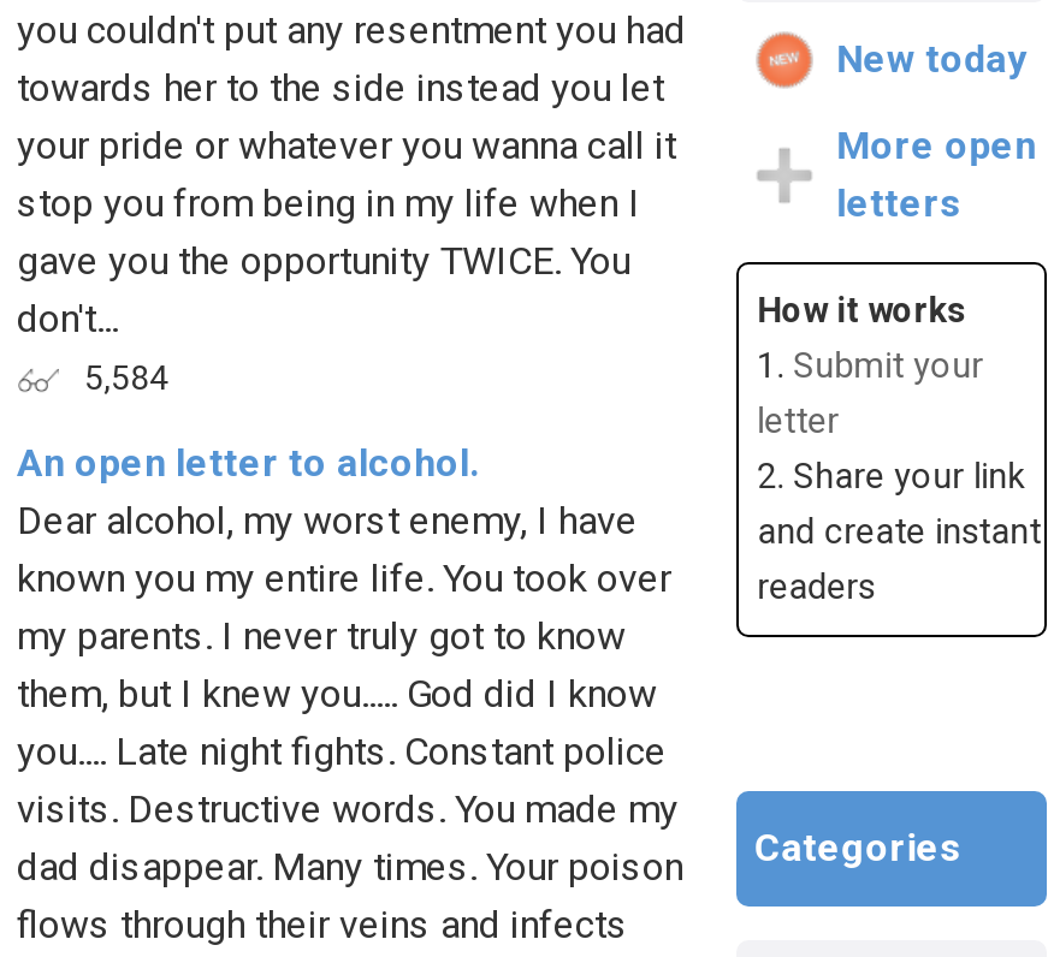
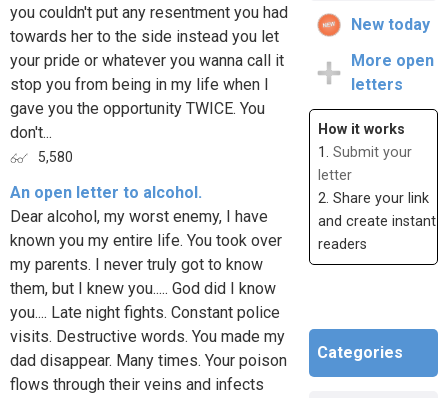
[84,358,168,397] 5,584 -> [38,149,73,165] 5,580

